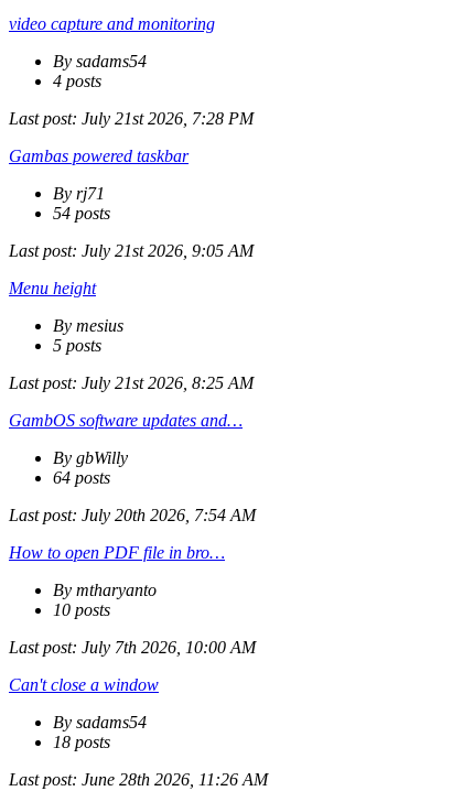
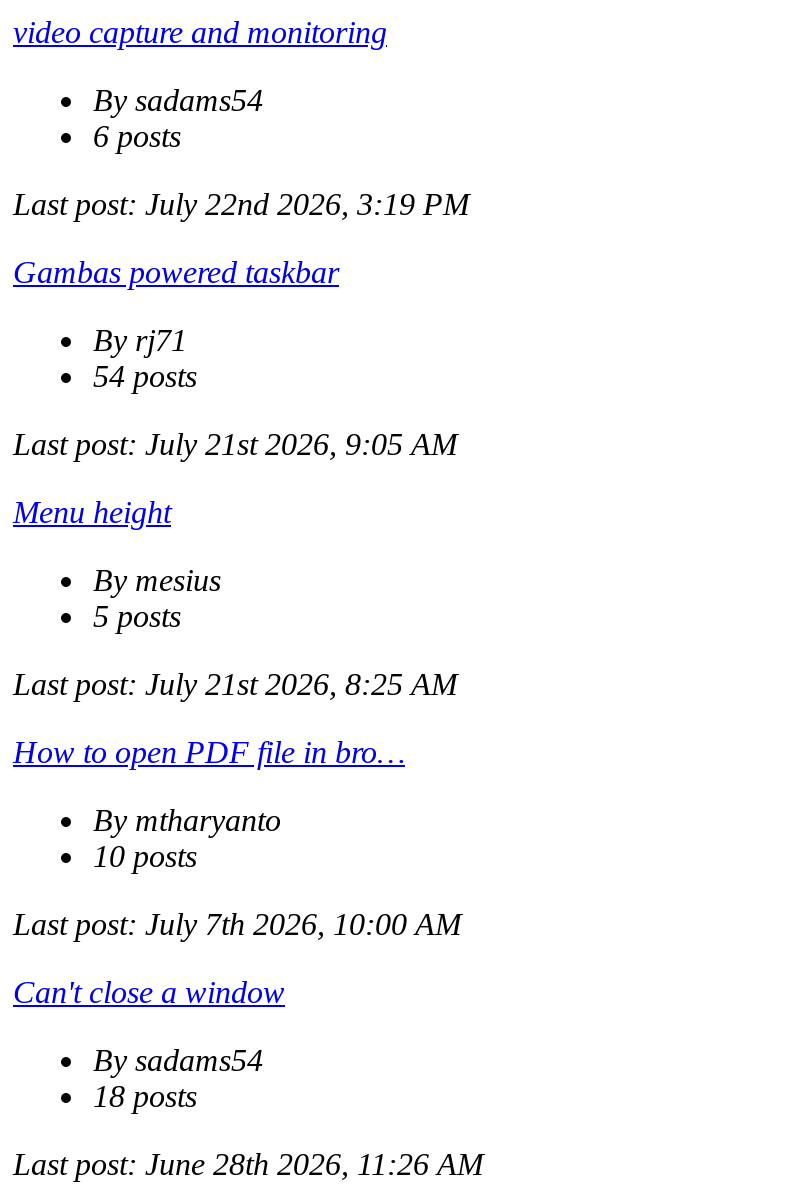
[53,72,101,90] 4 posts -> [93,119,181,153] 6 posts
[9,109,254,128] Last post: July 21st 2026, 7:28 PM -> [13,187,469,221] Last post: July 22nd 2026, 3:19 PM
[9,411,256,524] GambOS software updates and… | By gbWilly | 64 posts | Last post: July 20th 2026, 7:54 AM -> none

